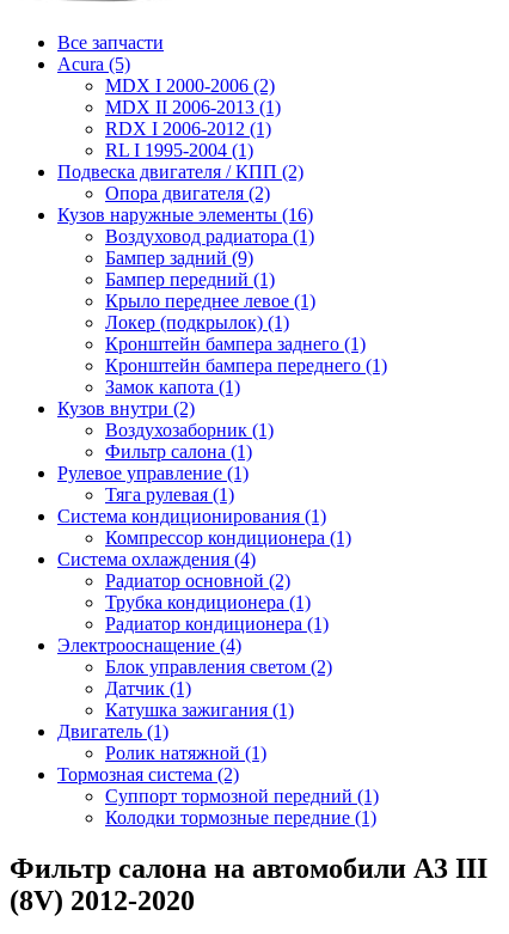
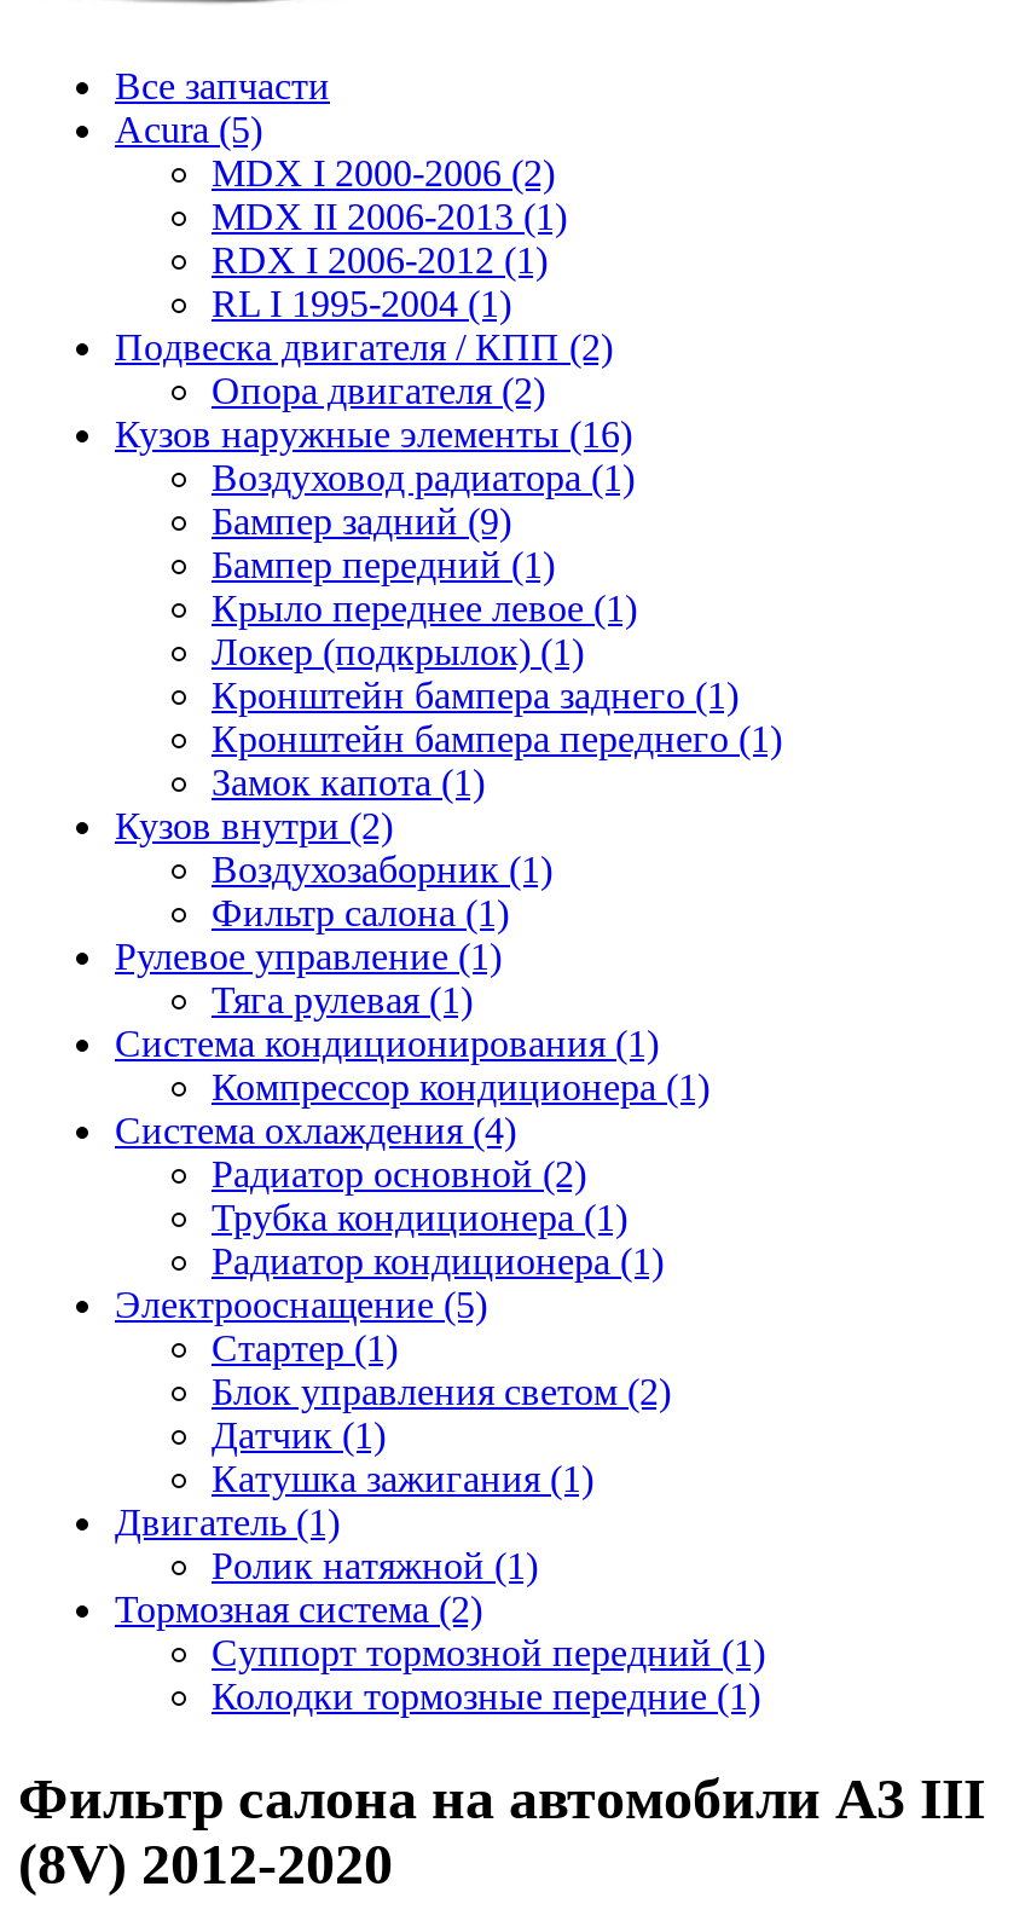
[57,635,241,655] Электрооснащение (4) -> [115,1284,487,1369] Электрооснащение (5) | Стартер (1)

